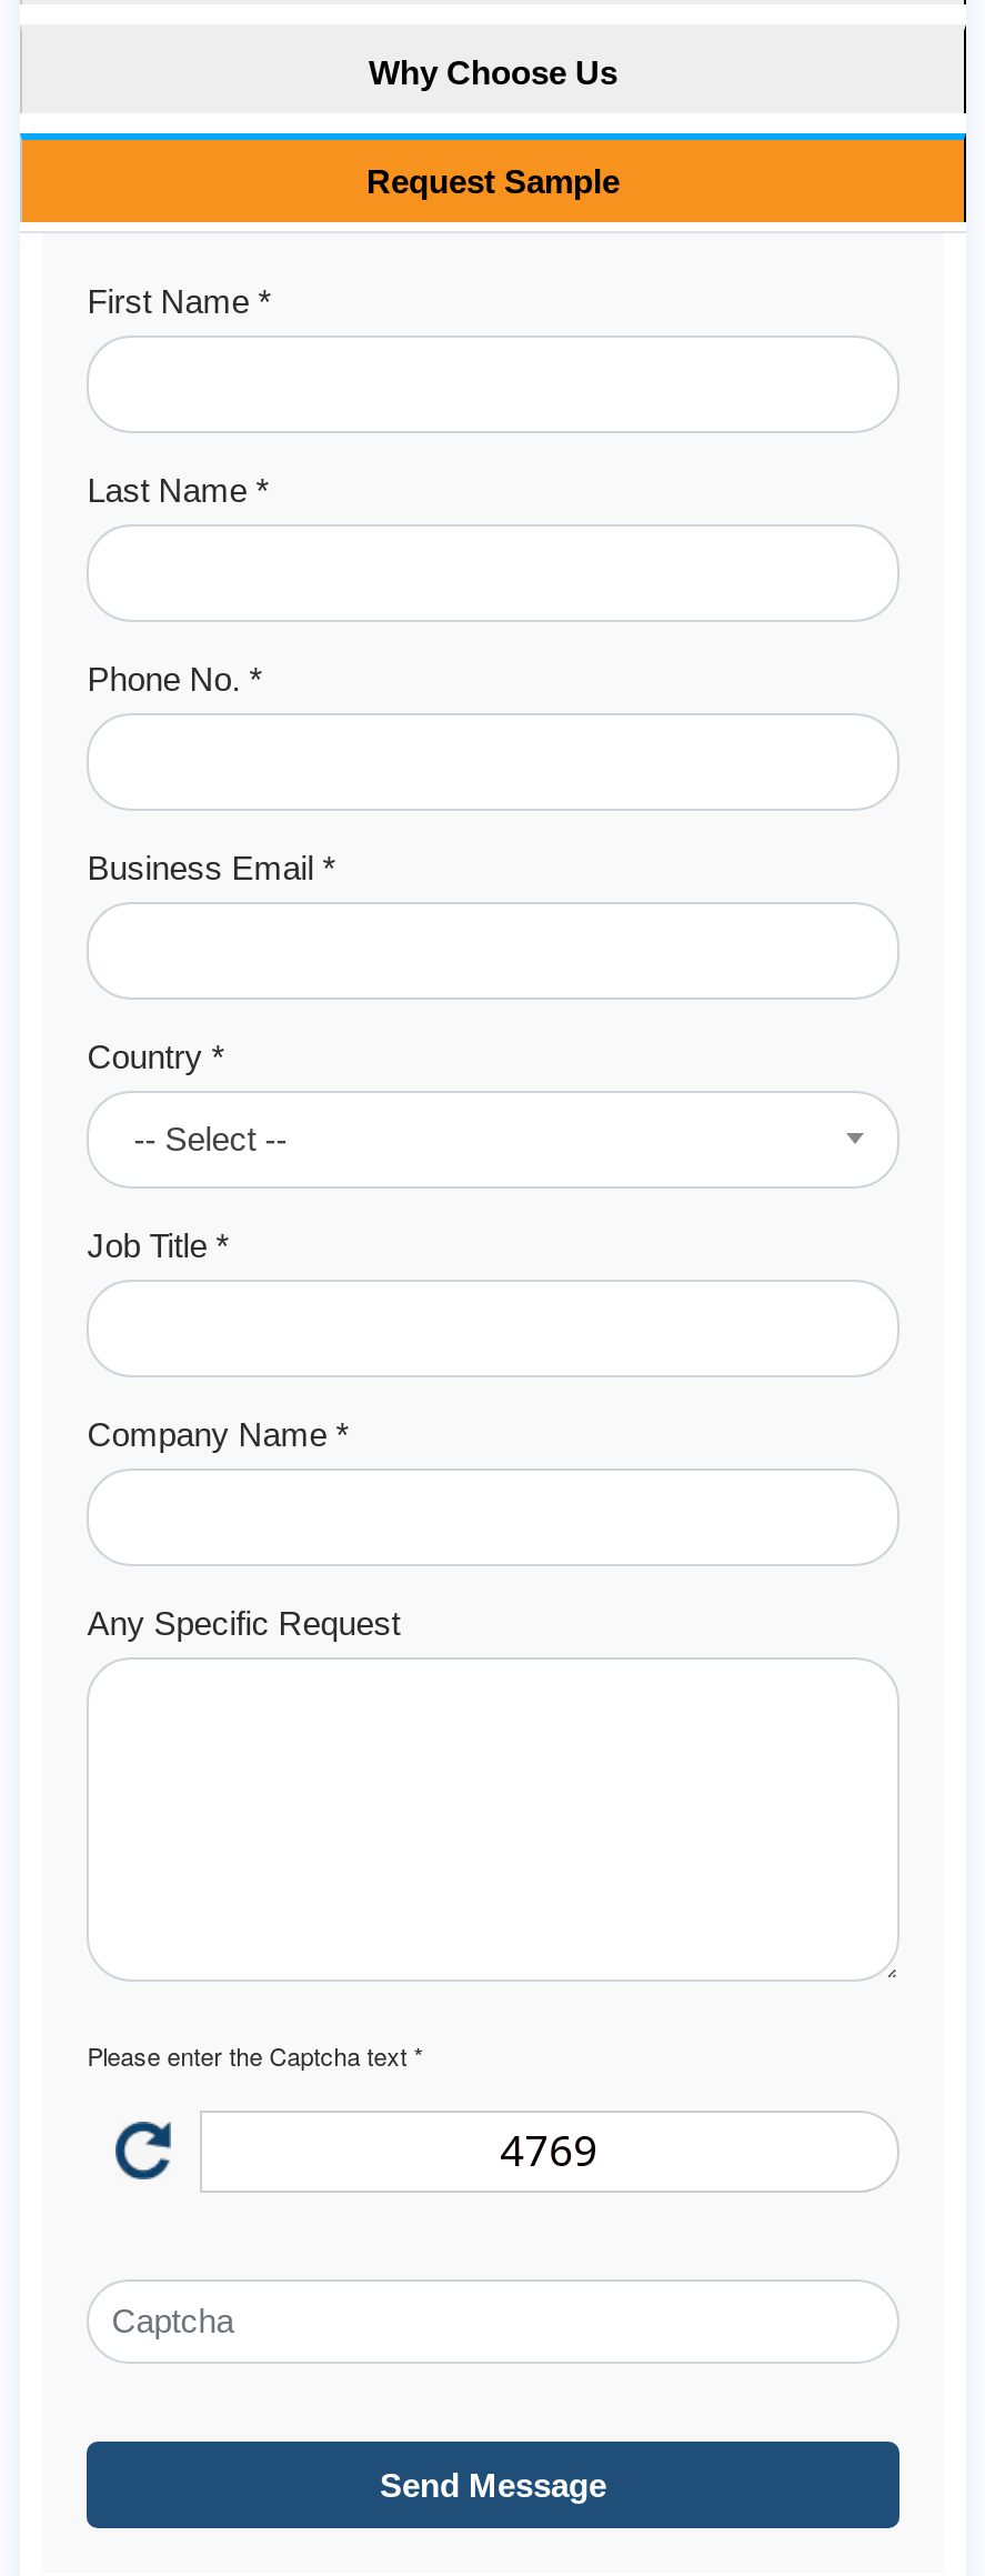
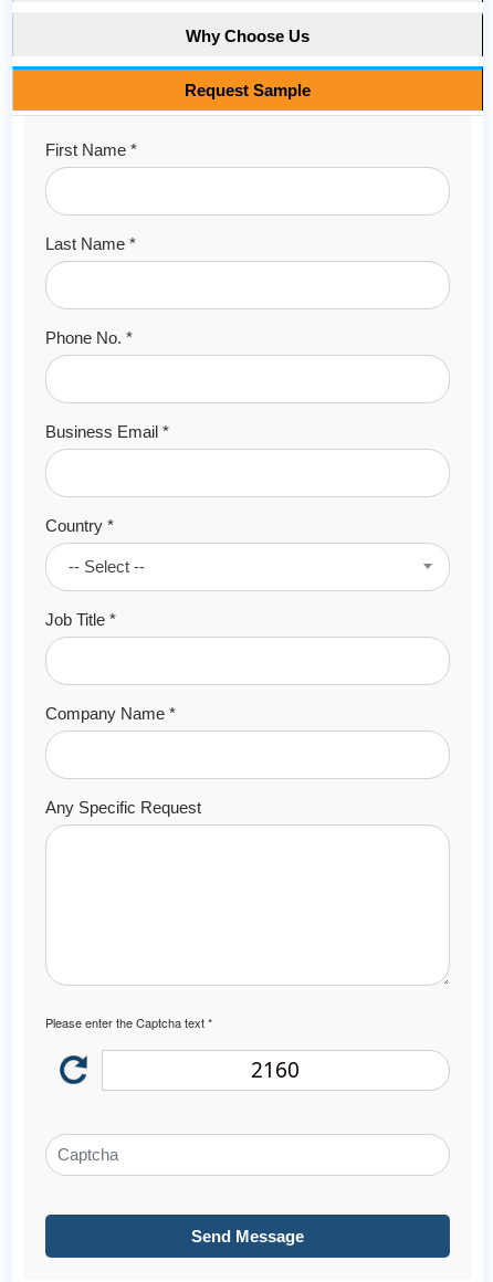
[500,2121,598,2179] 4769 -> [251,1055,300,1084] 2160

